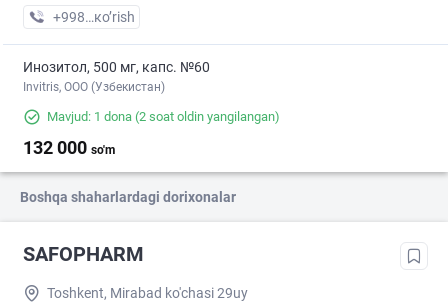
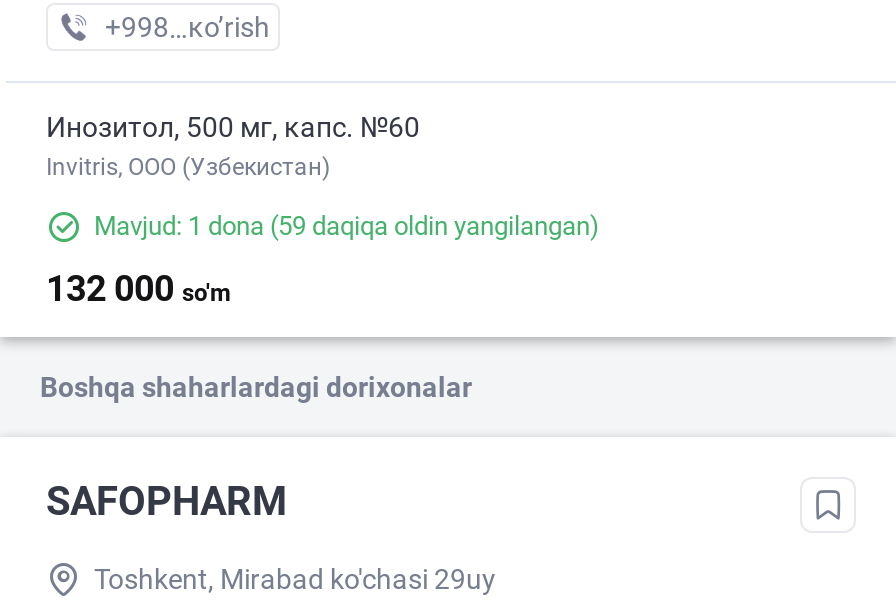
[47,109,280,124] Mavjud: 1 dona (2 soat oldin yangilangan) -> [94,211,600,241] Mavjud: 1 dona (59 daqiqa oldin yangilangan)

